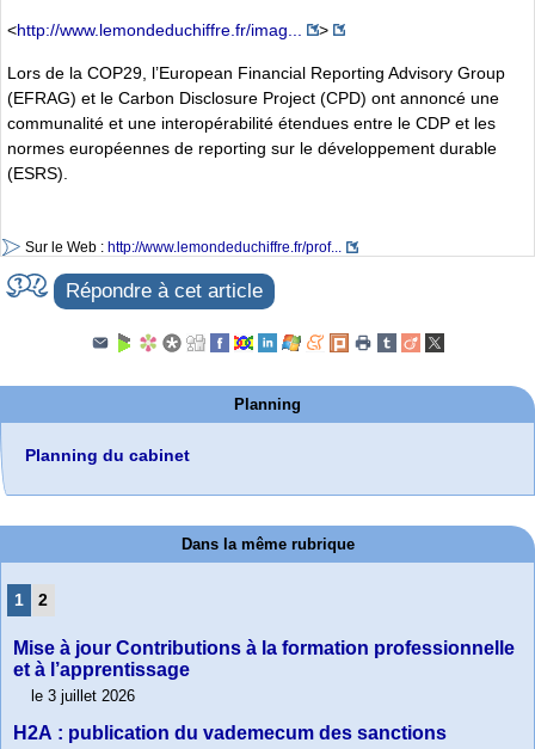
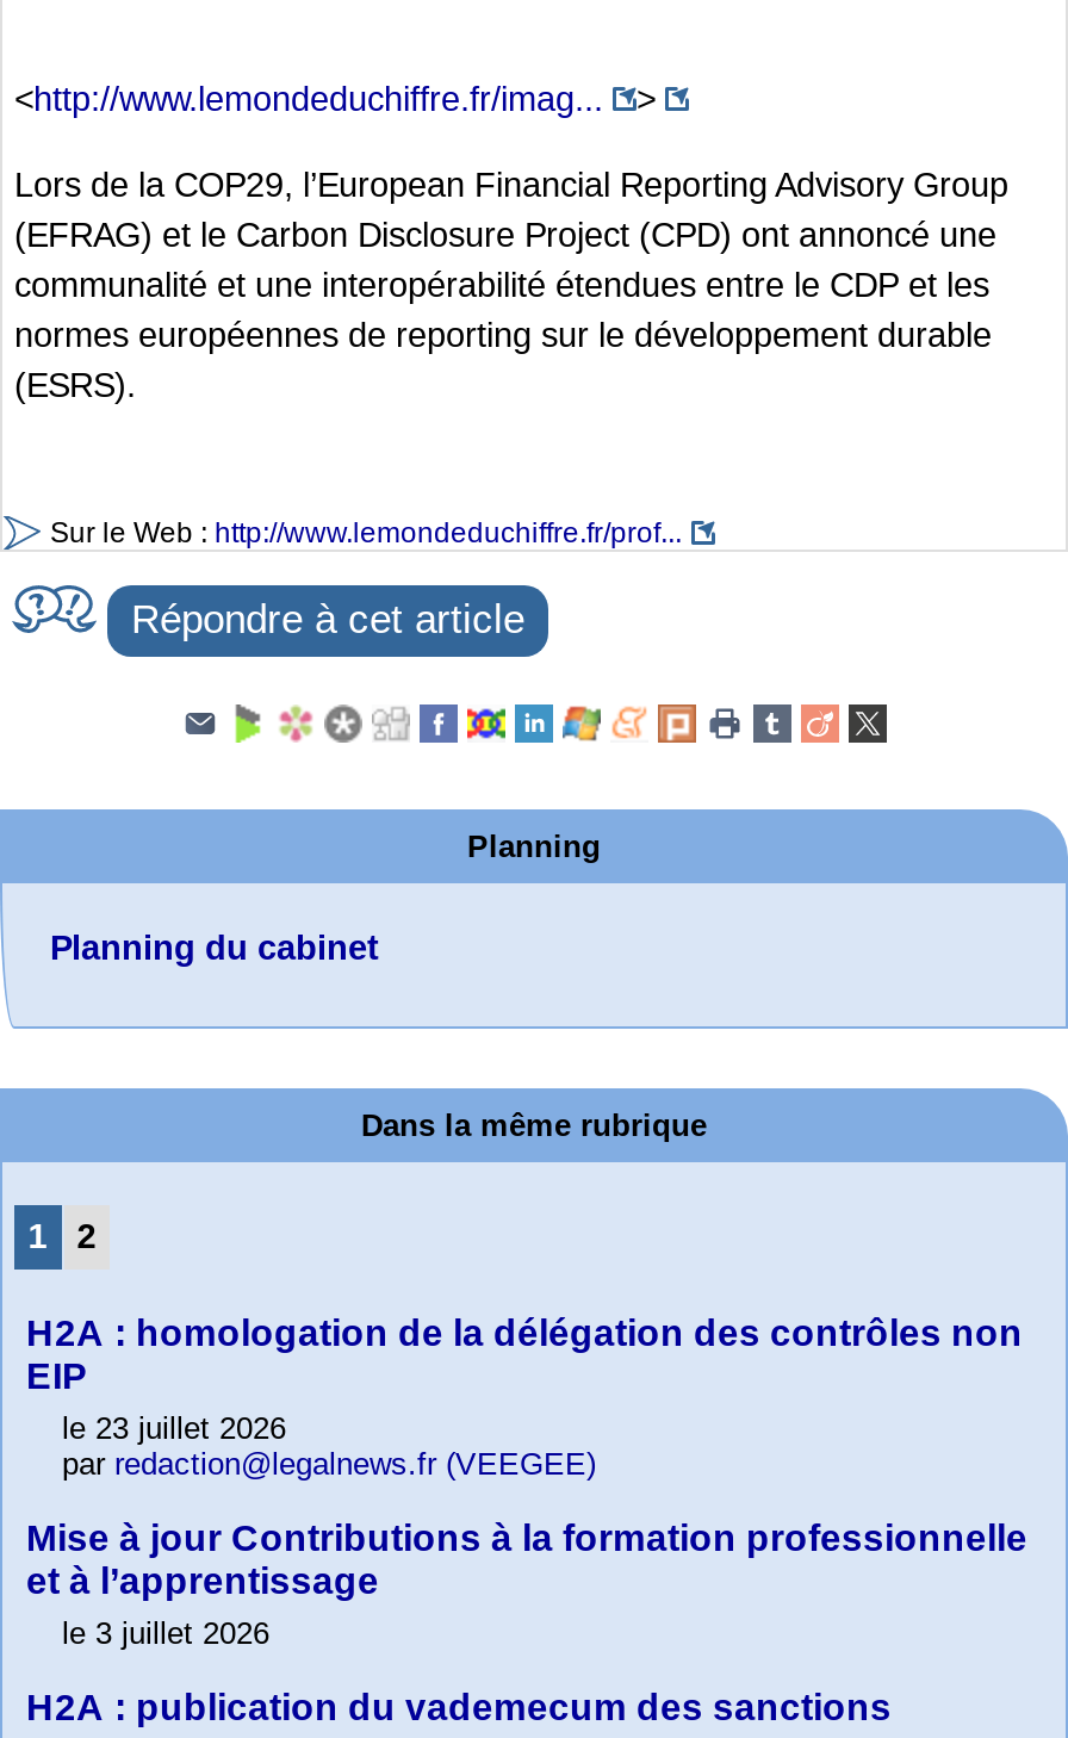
none -> [26,1312,1023,1482] H2A : homologation de la délégation des contrôles non | EIP | le 23 juillet 2026 | par redaction@legalnews.fr (VEEGEE)

